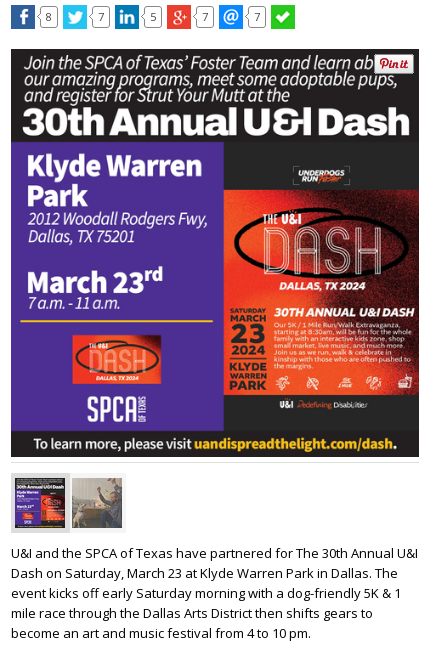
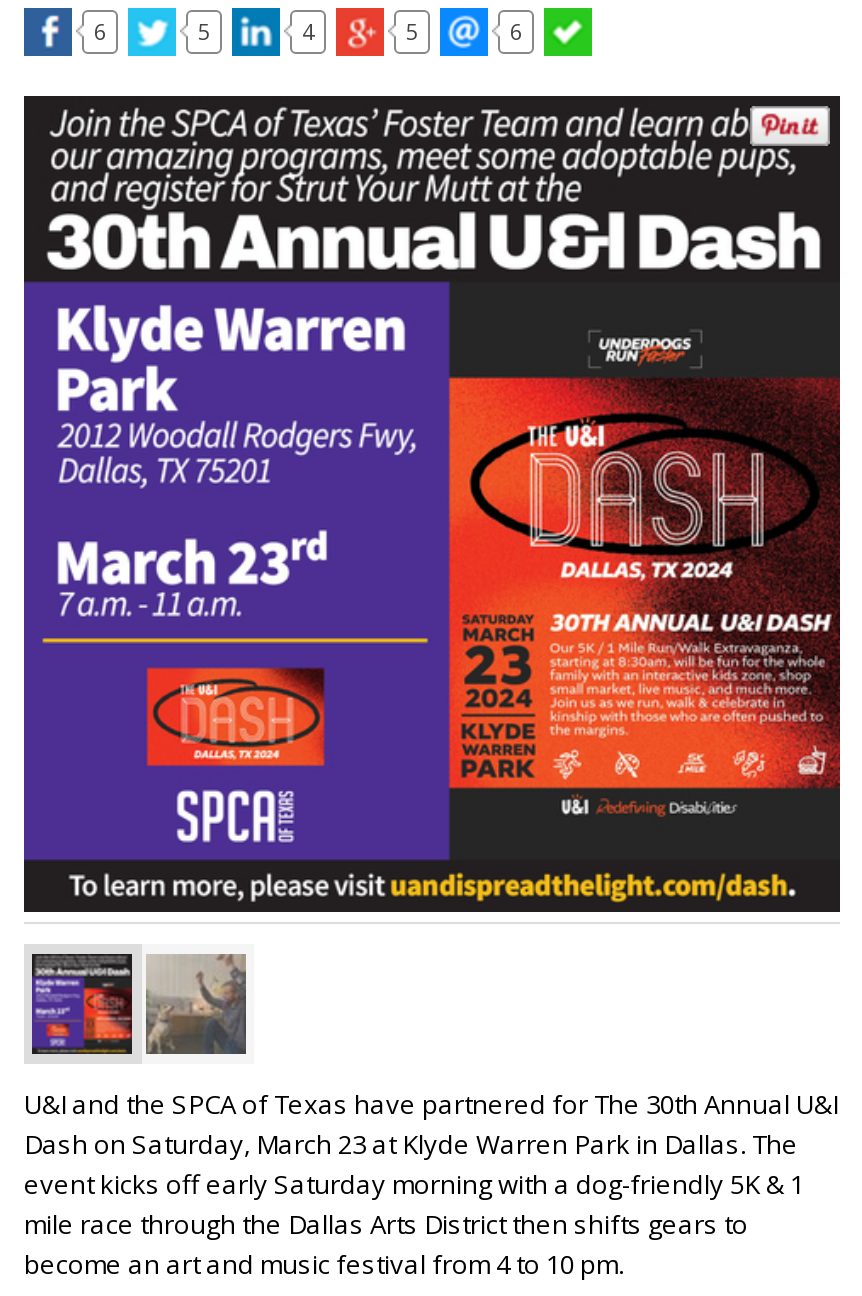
[46,8,104,23] 8 | 7 -> [94,15,106,45] 6
[202,8,260,23] 7 | 7 -> [302,15,522,45] 4 | 5 | 6

